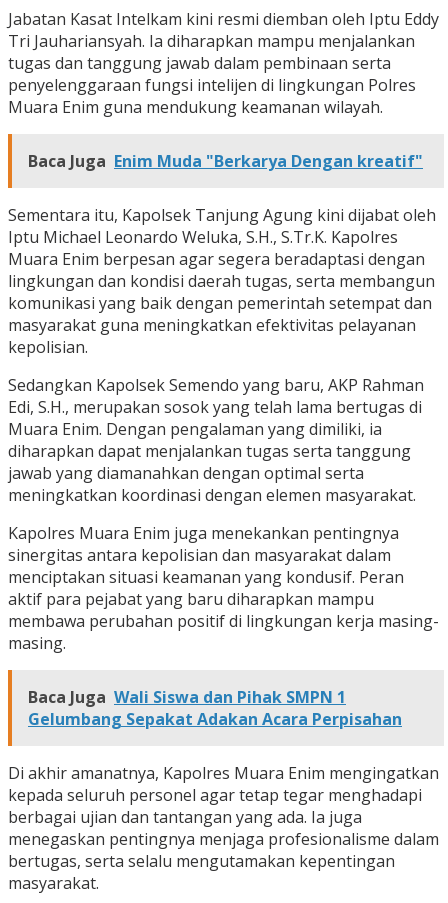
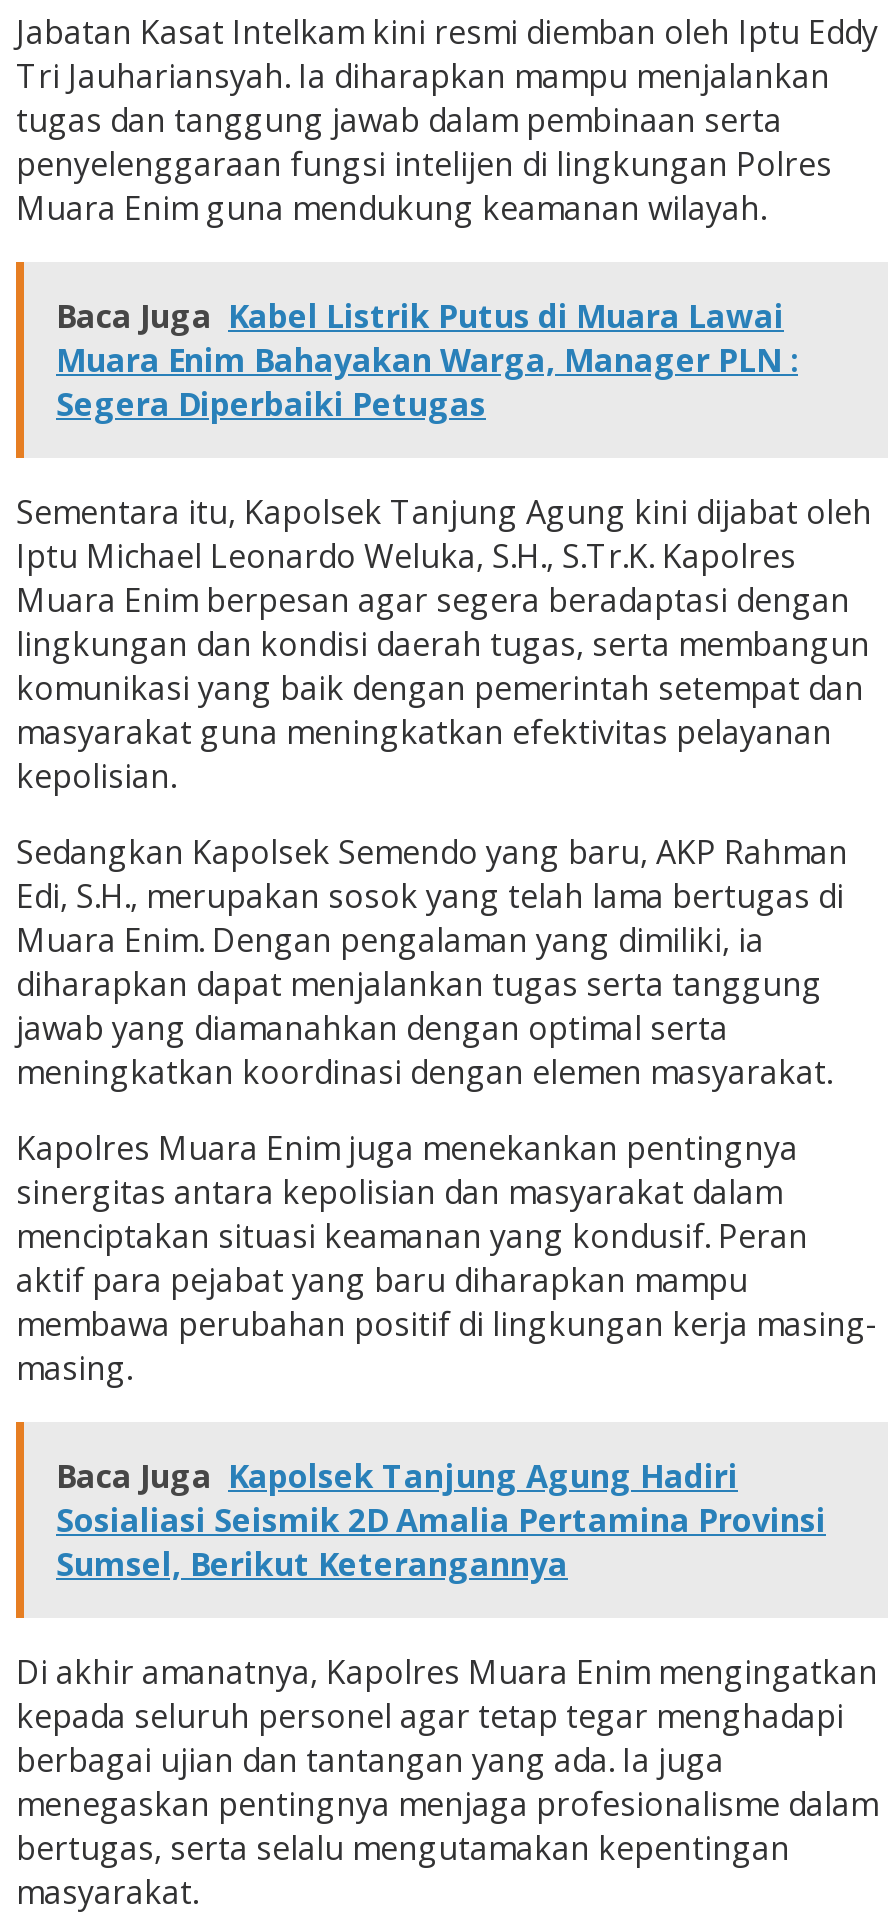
[28,150,423,172] Baca Juga Enim Muda "Berkarya Dengan kreatif" -> [56,294,798,426] Baca Juga Kabel Listrik Putus di Muara Lawai | Muara Enim Bahayakan Warga, Manager PLN : | Segera Diperbaiki Petugas
[28,686,402,730] Baca Juga Wali Siswa dan Pihak SMPN 1 | Gelumbang Sepakat Adakan Acara Perpisahan -> [56,1454,826,1586] Baca Juga Kapolsek Tanjung Agung Hadiri | Sosialiasi Seismik 2D Amalia Pertamina Provinsi | Sumsel, Berikut Keterangannya

